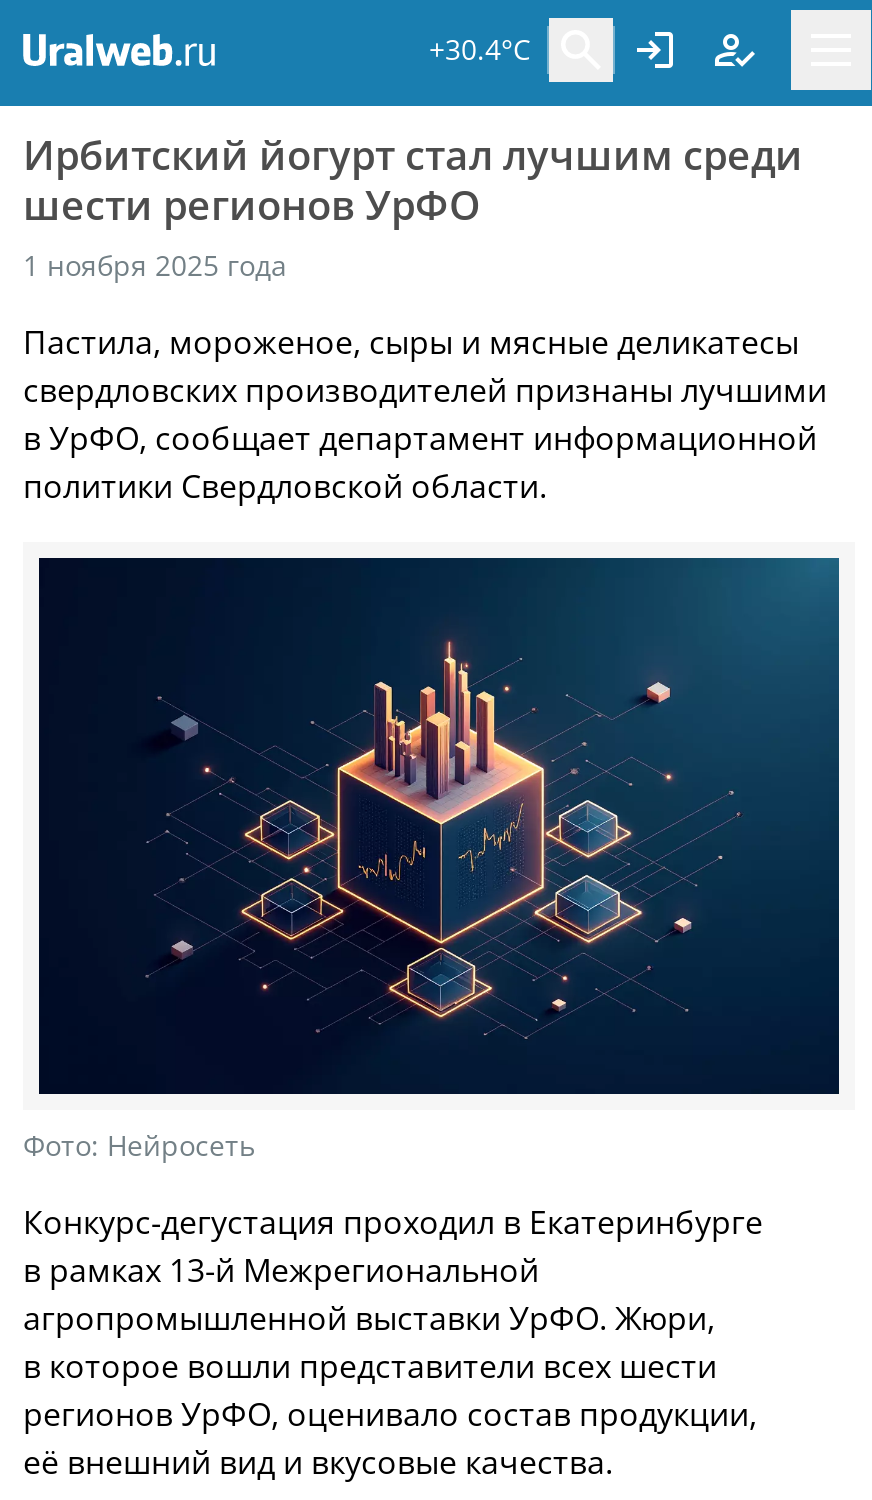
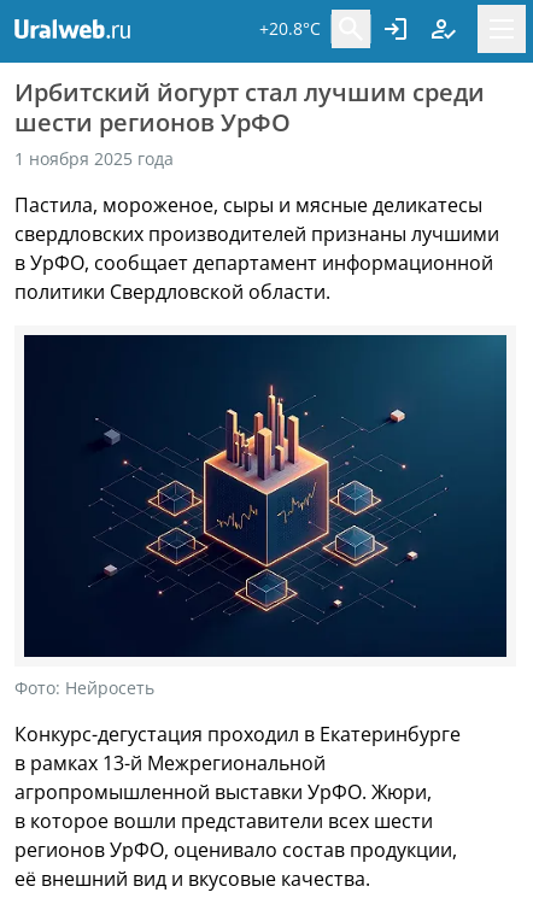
[429,30,531,68] +30.4°C -> [259,17,321,40] +20.8°C

